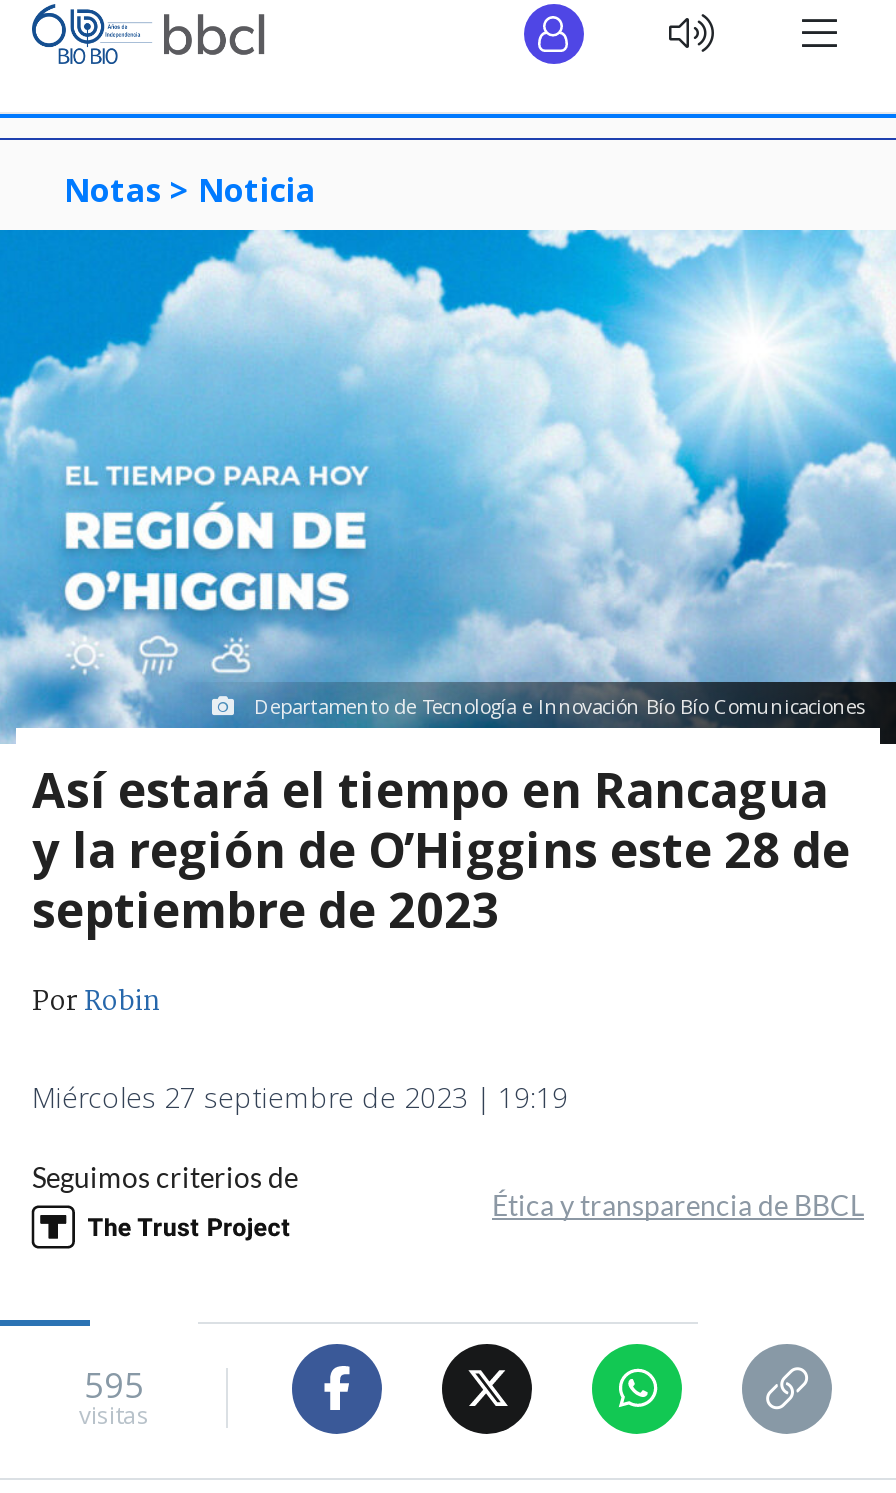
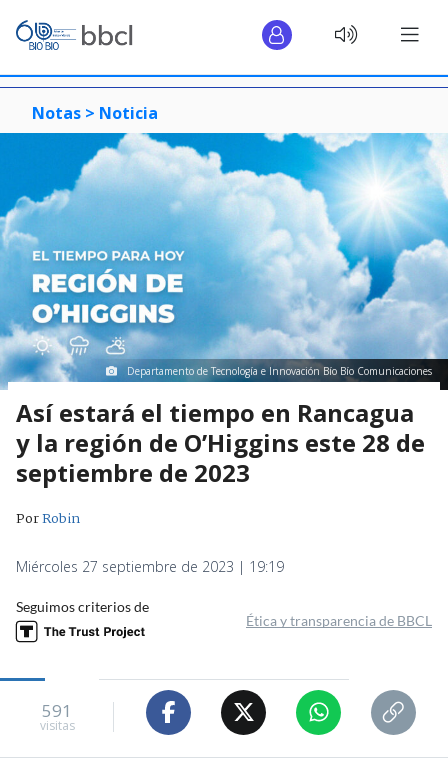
[84,1363,144,1409] 595 -> [42,699,72,722] 591

